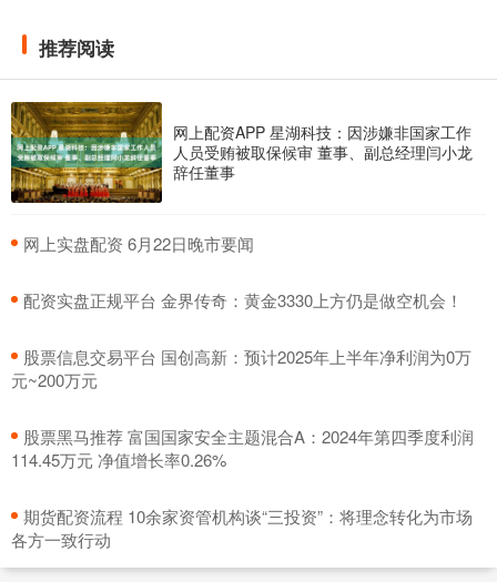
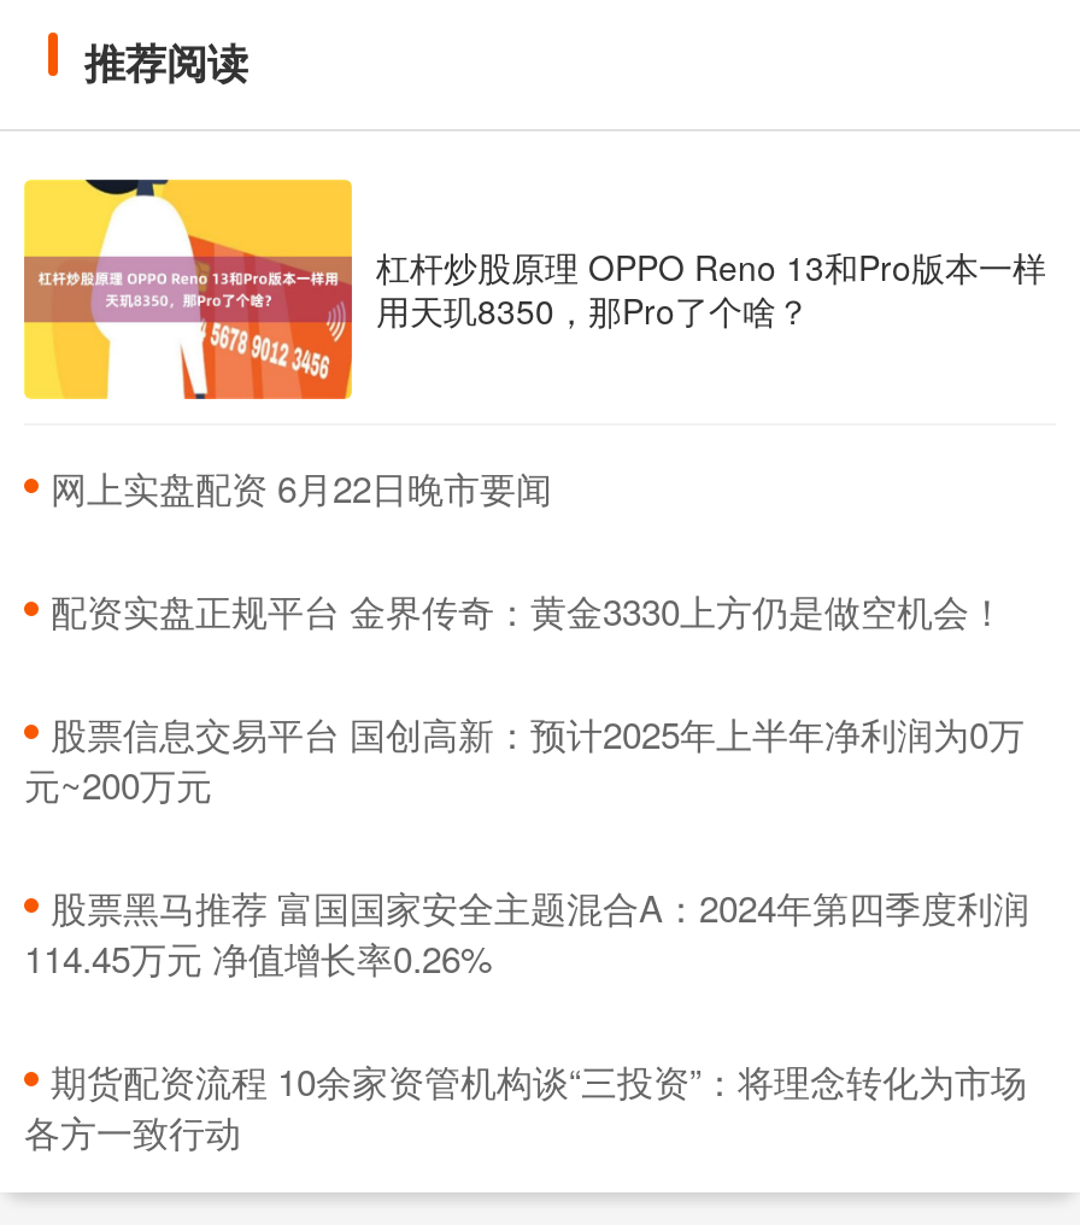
[10,101,473,204] [image] | 网上配资APP 星湖科技：因涉嫌非国家工作 | 人员受贿被取保候审 董事、副总经理闫小龙 | 辞任董事 -> [22,177,1046,402] [image] | 杠杆炒股原理 OPPO Reno 13和Pro版本一样 | 用天玑8350，那Pro了个啥？

